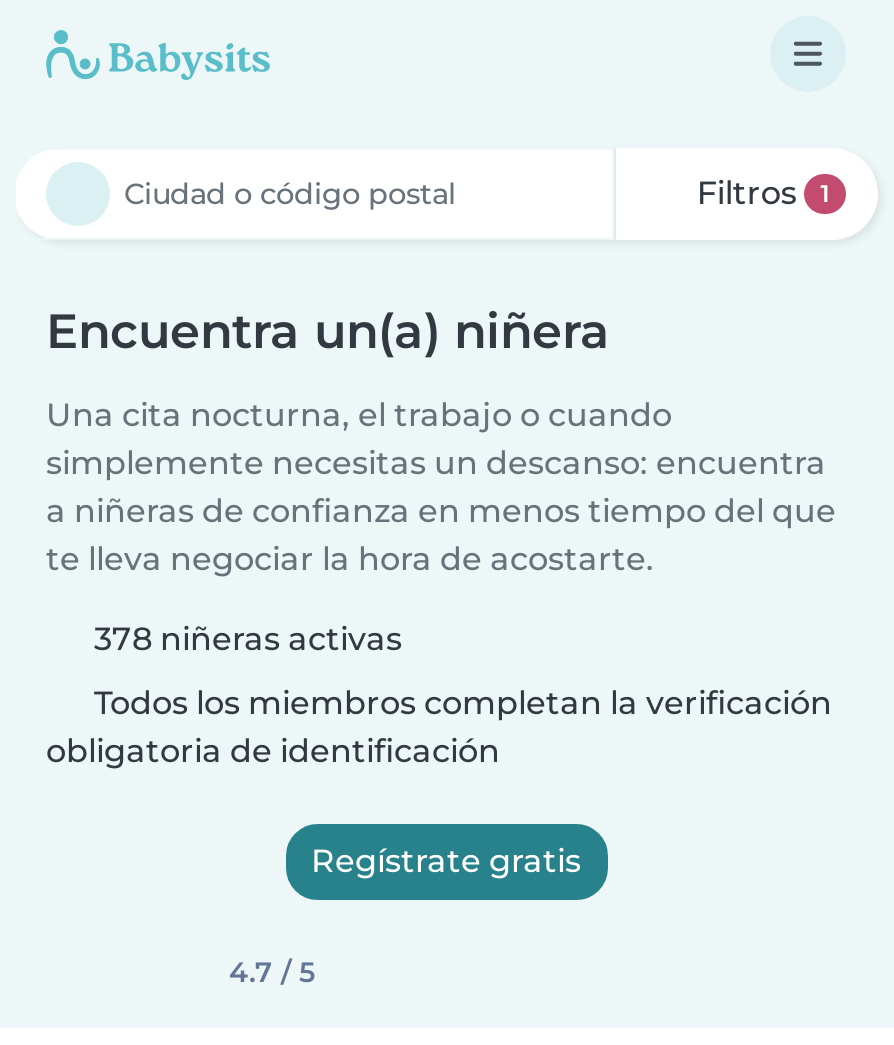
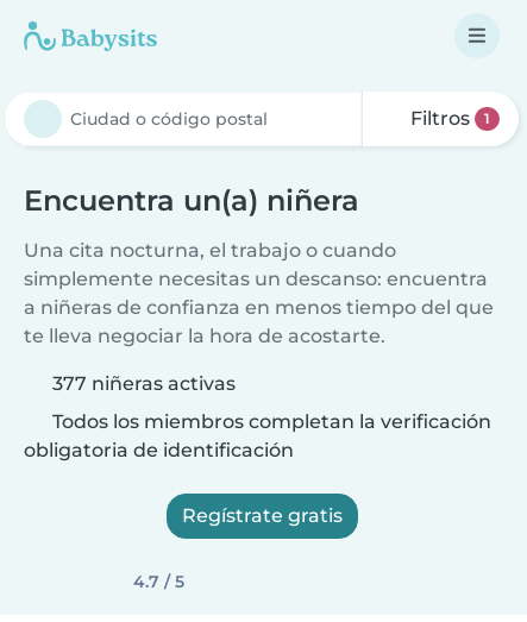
[94,620,402,658] 378 niñeras activas -> [52,372,236,395] 377 niñeras activas

